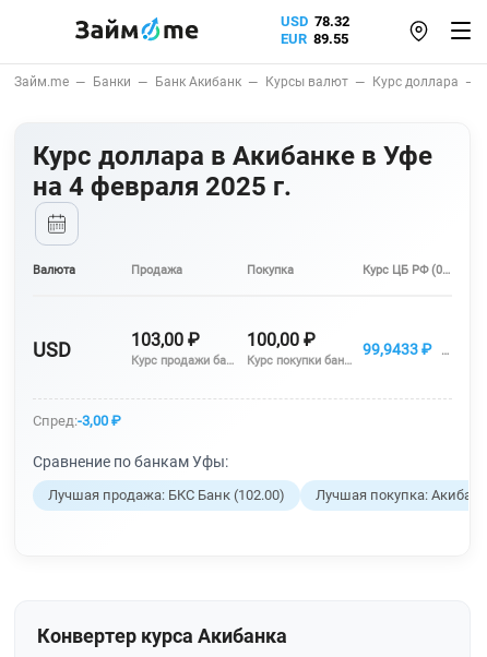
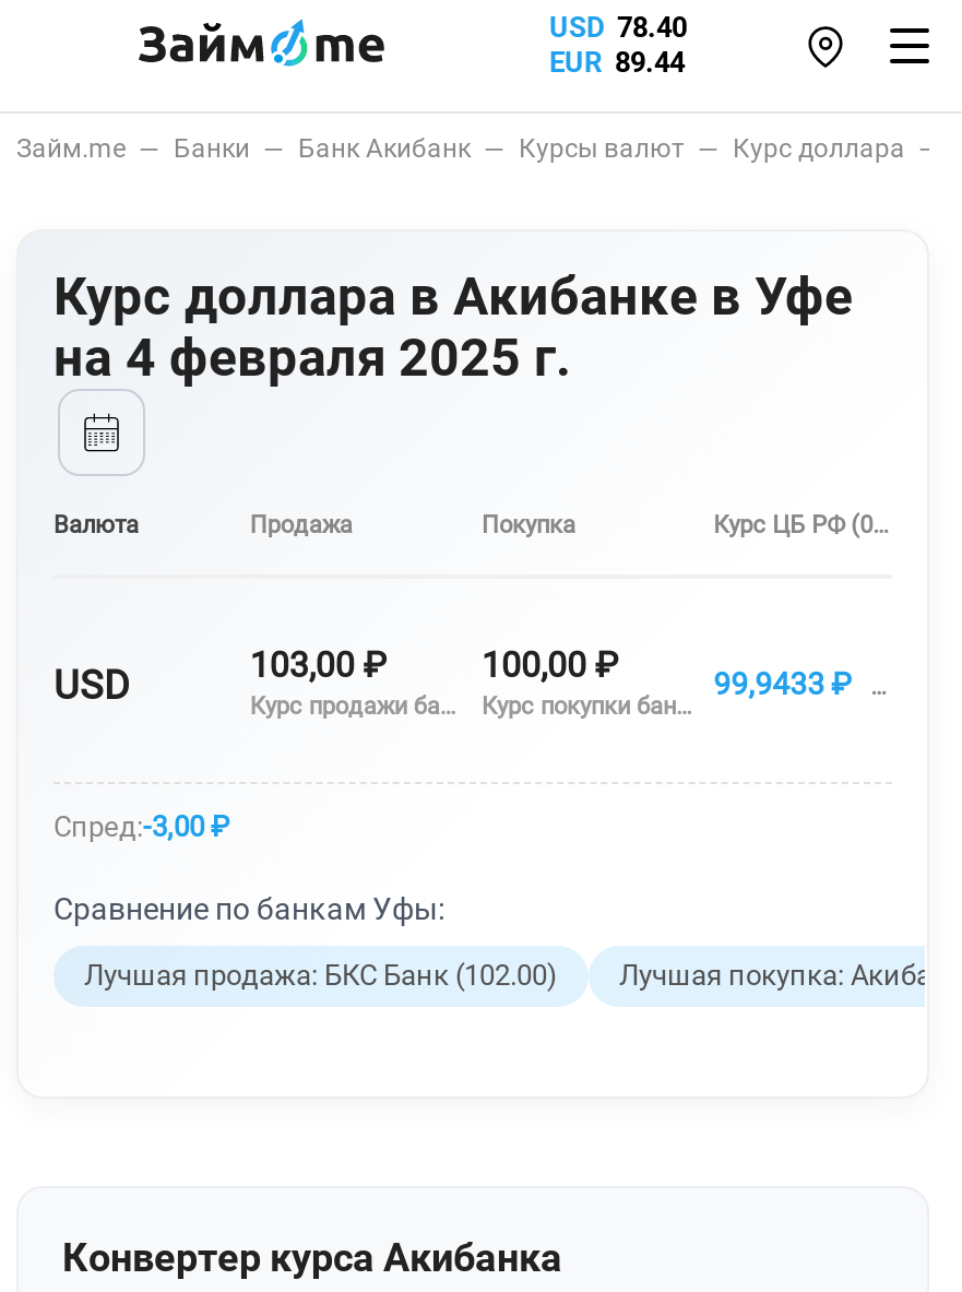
[281,13,349,29] USD 78.32 -> [549,11,687,44] USD 78.40
[281,31,348,47] EUR 89.55 -> [549,46,685,79] EUR 89.44

